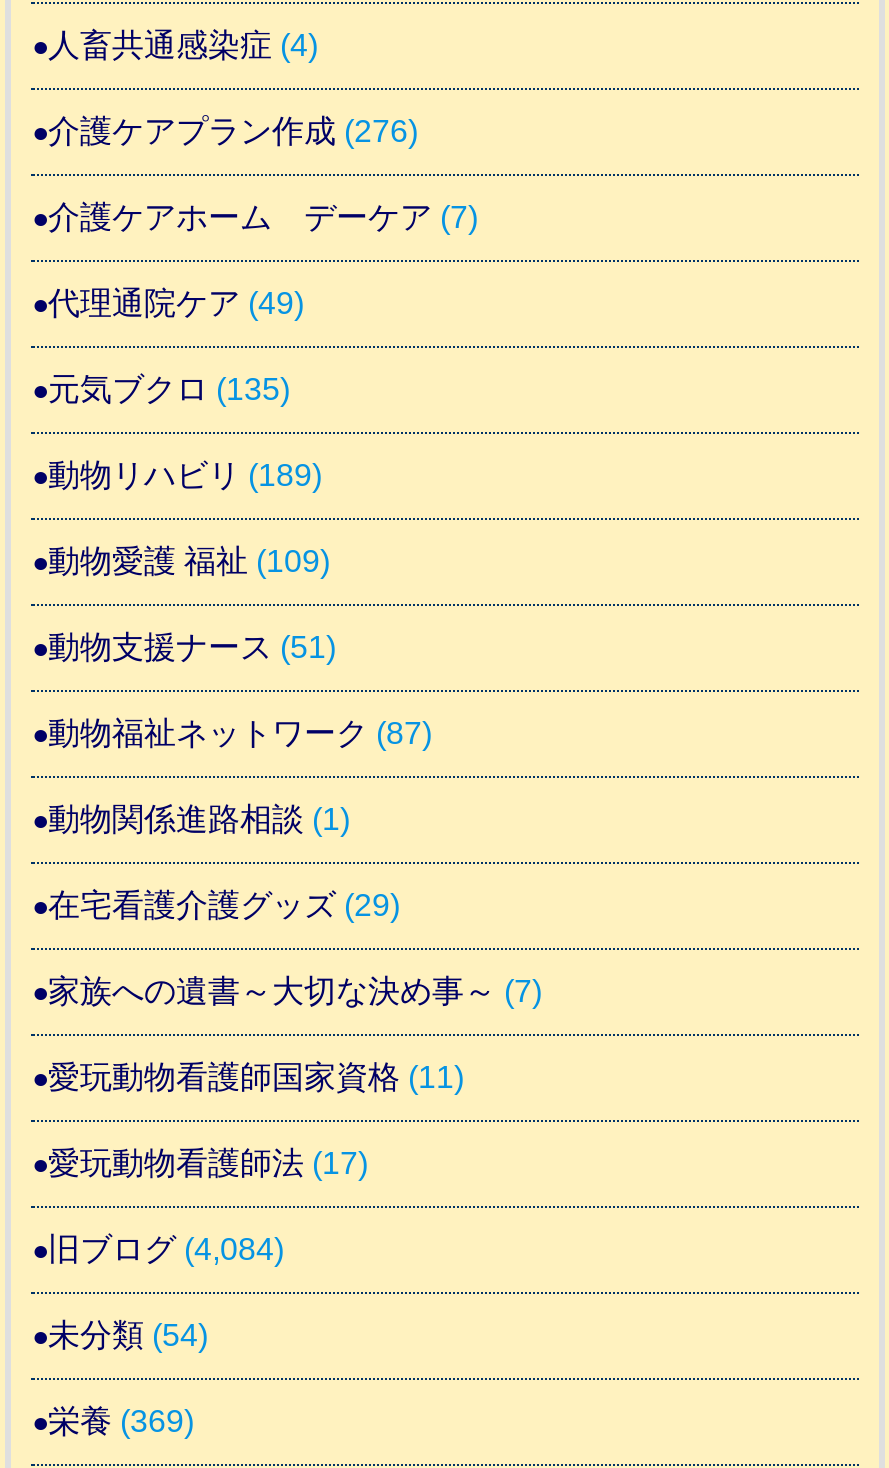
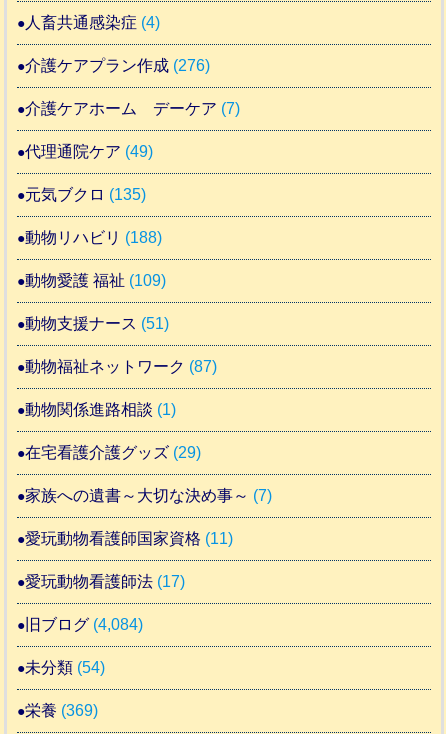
[48,458,322,492] 動物リハビリ(189) -> [25,229,162,246] 動物リハビリ(188)

